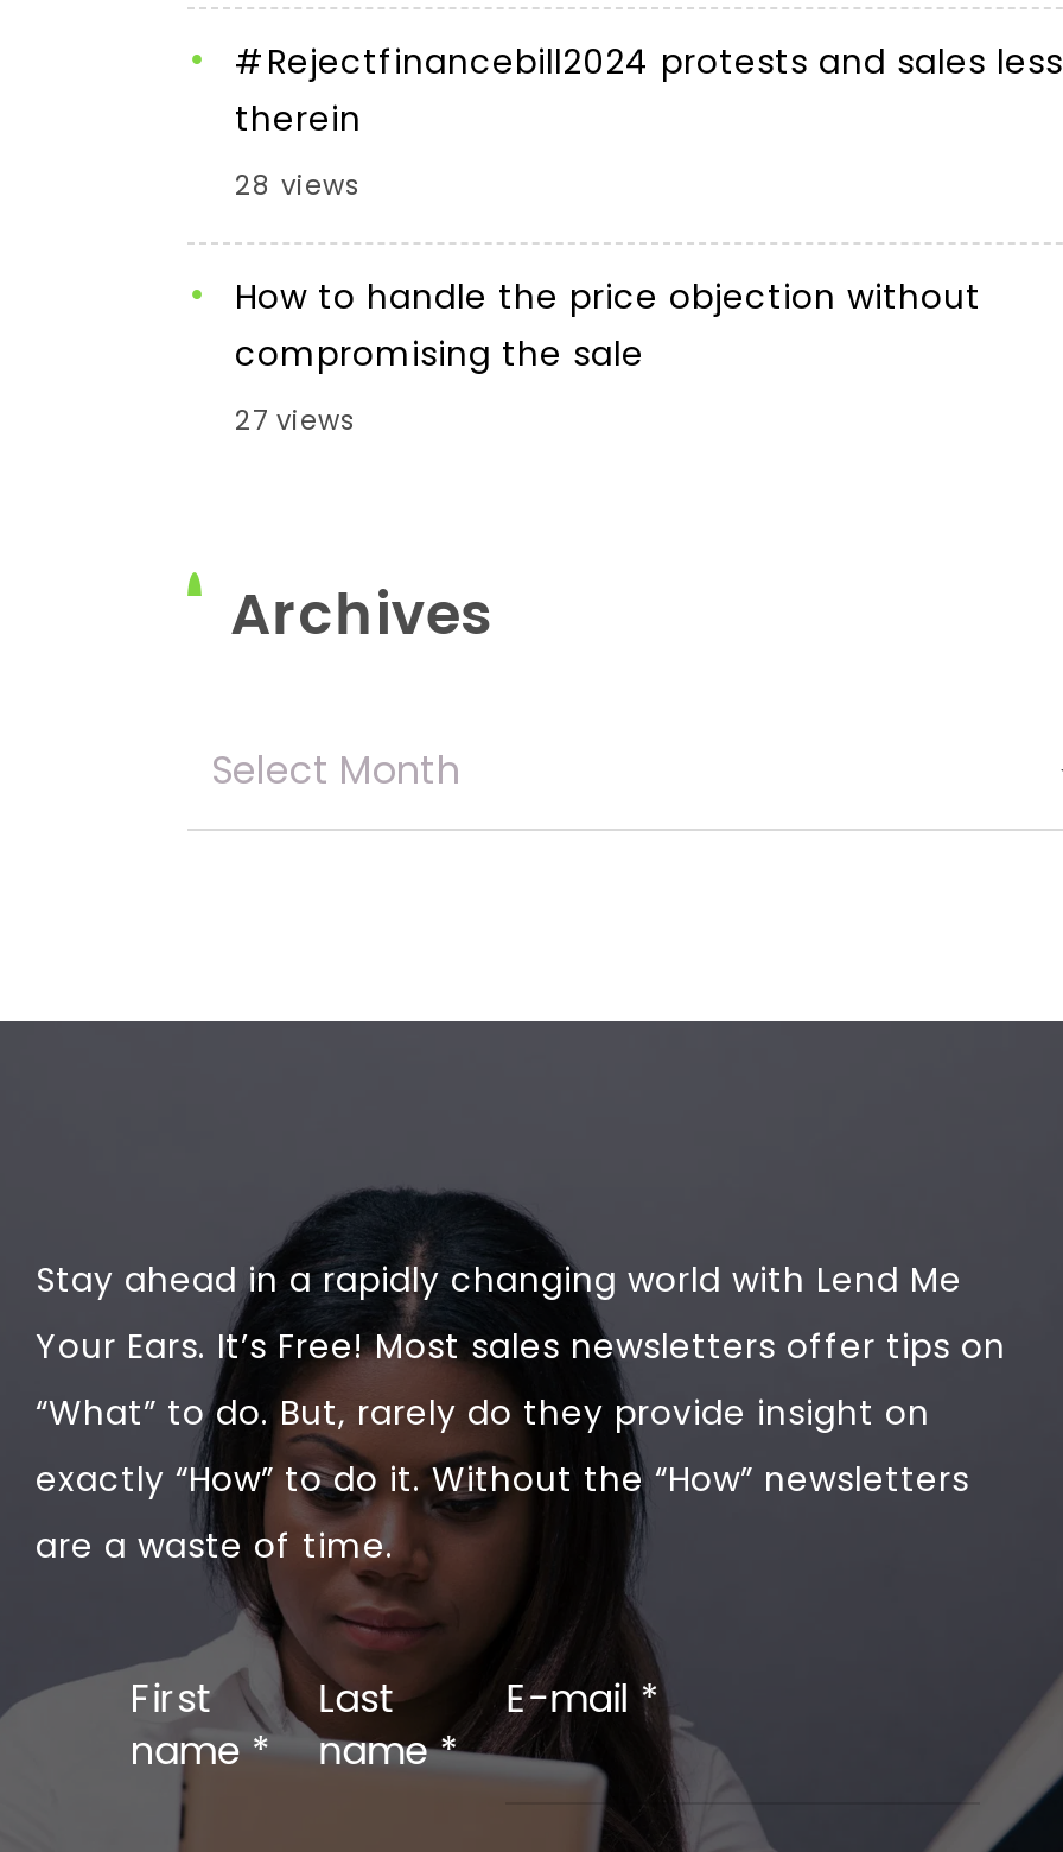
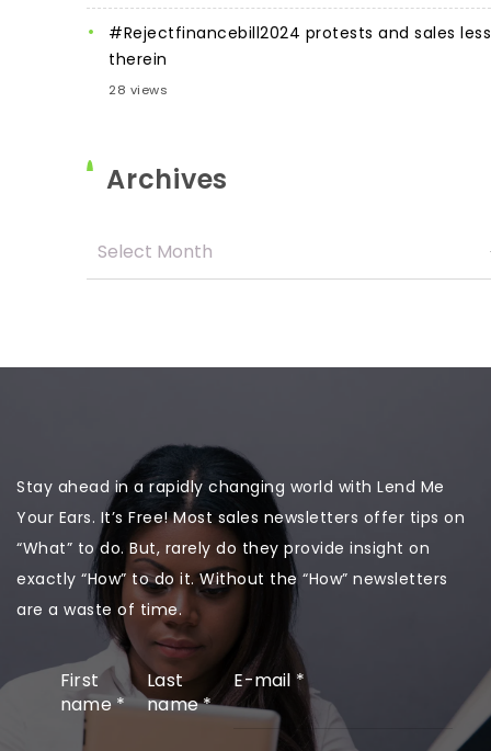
[235,273,981,439] How to handle the price objection without | compromising the sale | 27 views -> none

